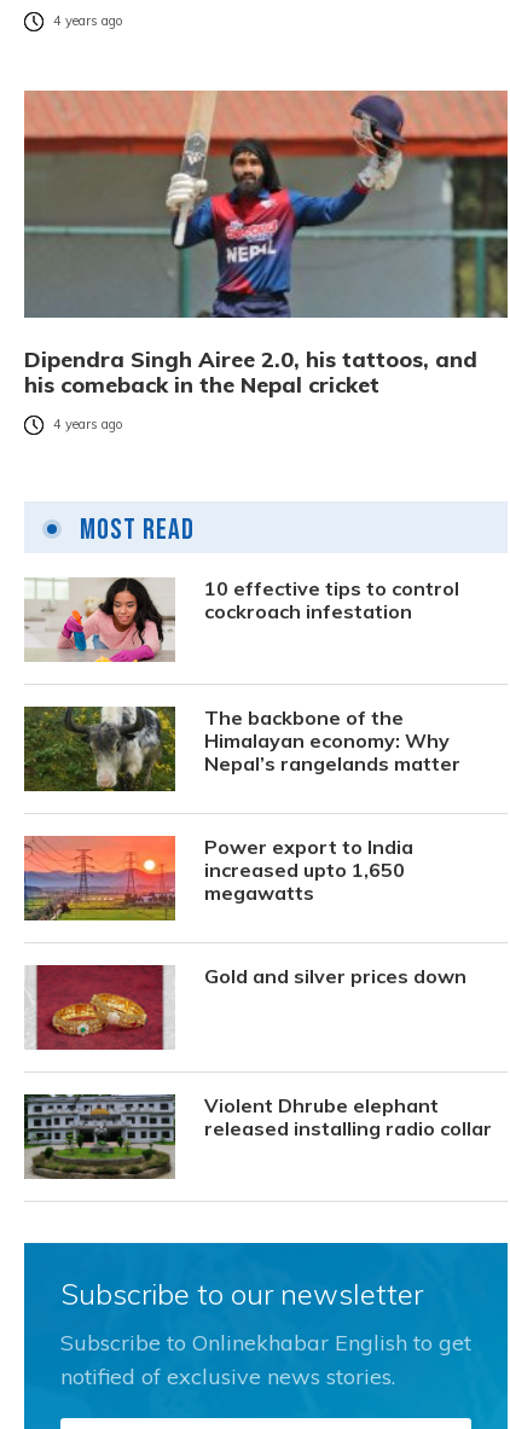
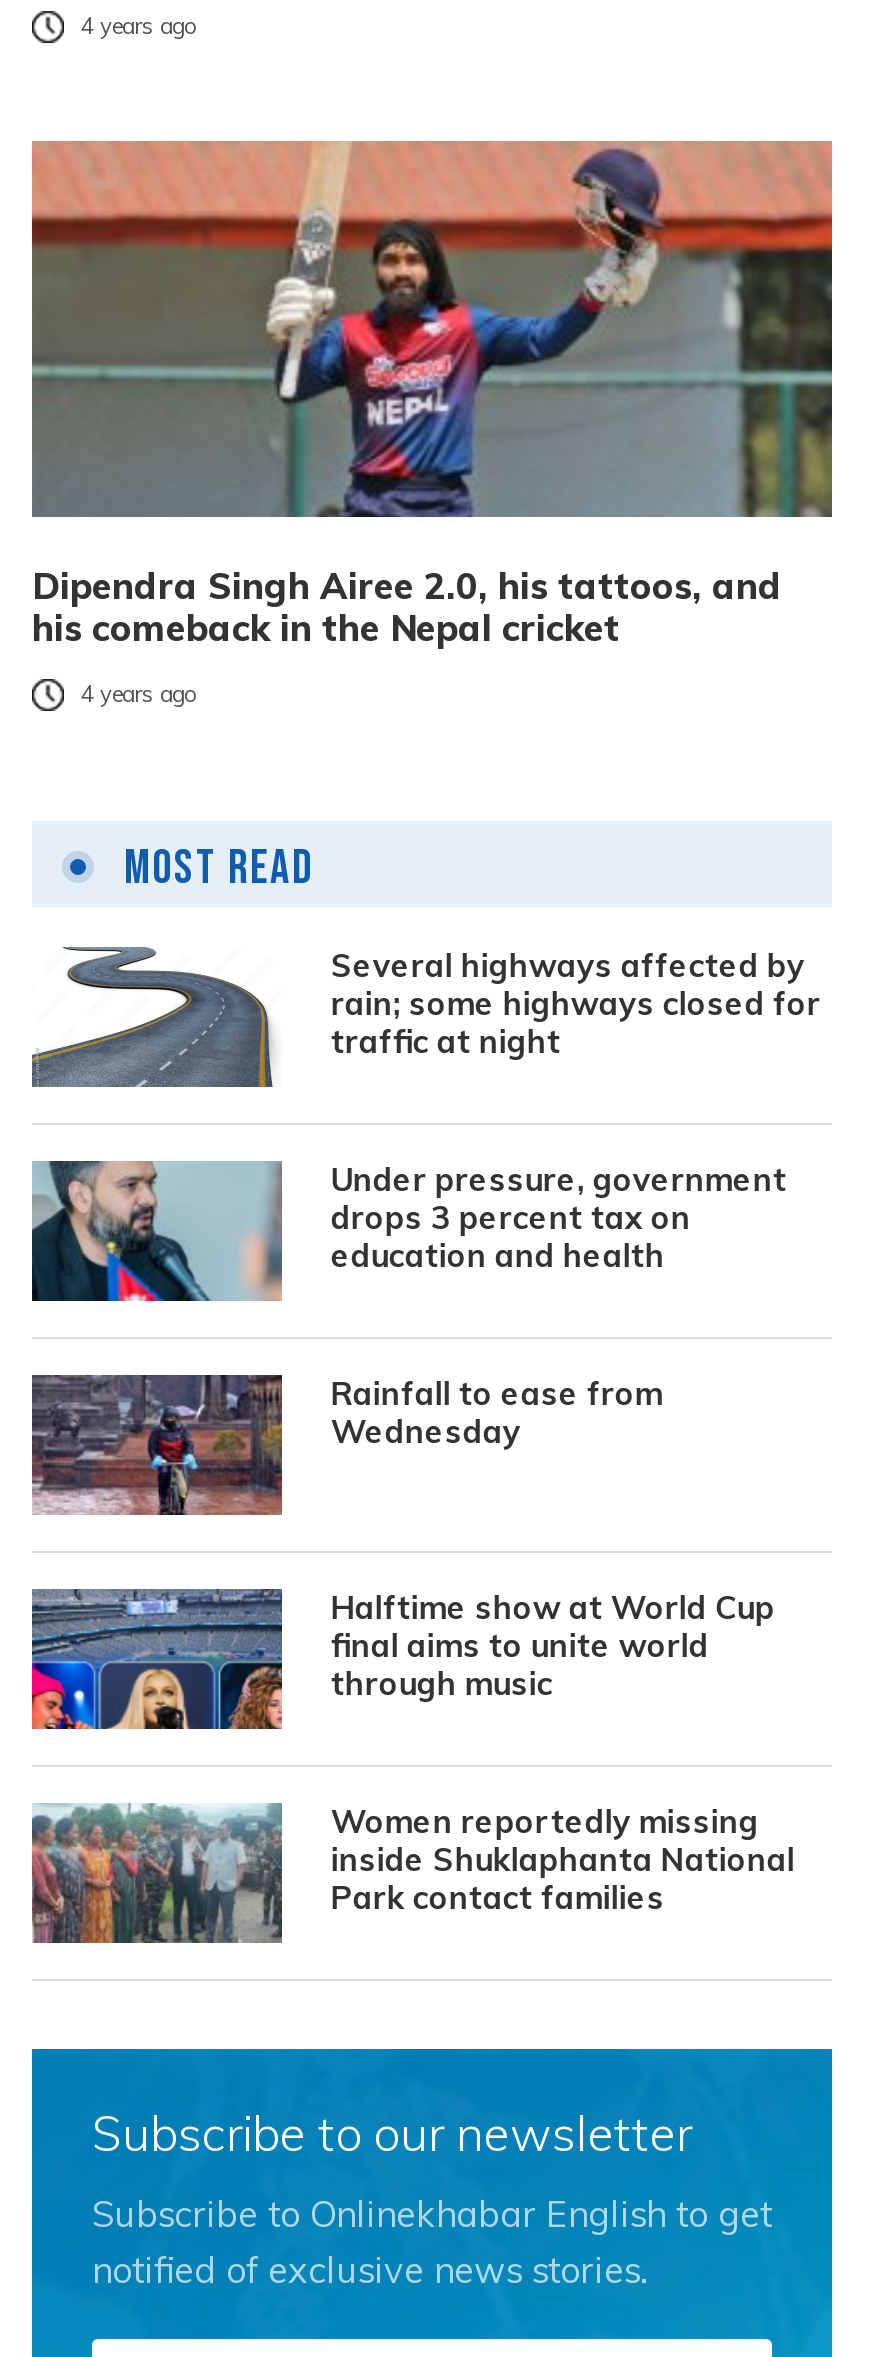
[23,576,460,663] [image] | 10 effective tips to control | cockroach infestation -> [32,945,821,1089] [image] | Several highways affected by | rain; some highways closed for | traffic at night
[23,705,461,792] [image] | The backbone of the | Himalayan economy: Why | Nepal’s rangelands matter -> [30,1159,787,1303] [image] | Under pressure, government | drops 3 percent tax on | education and health
[23,834,414,922] [image] | Power export to India | increased upto 1,650 | megawatts -> [30,1373,663,1517] [image] | Rainfall to ease from | Wednesday
[24,964,467,1051] [image] | Gold and silver prices down -> [30,1587,775,1731] [image] | Halftime show at World Cup | final aims to unite world | through music
[23,1093,492,1179] [image] | Violent Dhrube elephant | released installing radio collar -> [30,1801,795,1943] [image] | Women reportedly missing | inside Shuklaphanta National | Park contact families

